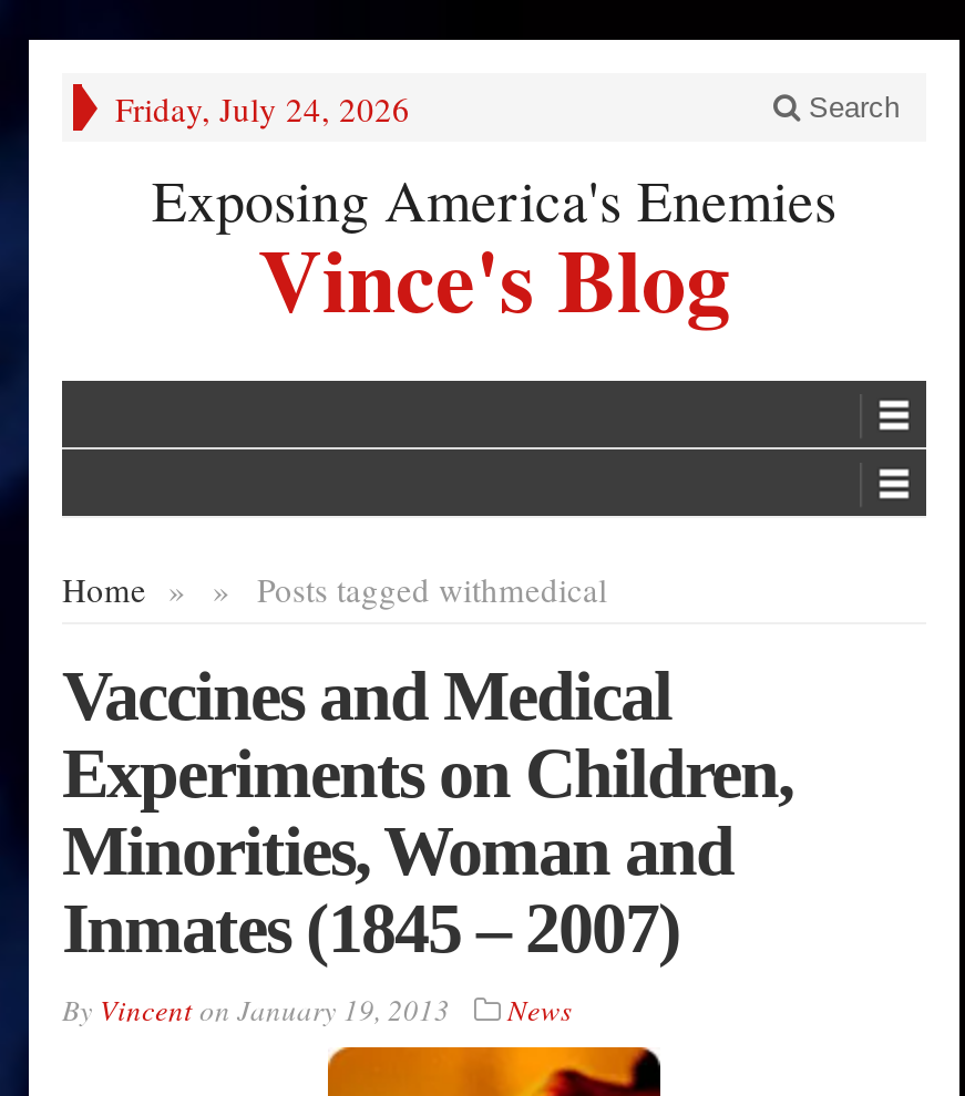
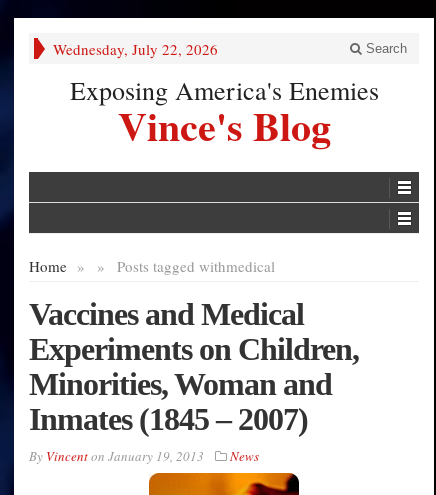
[115,86,410,131] Friday, July 24, 2026 -> [53,39,218,59] Wednesday, July 22, 2026

